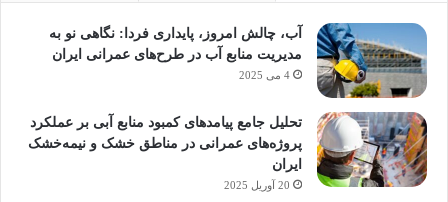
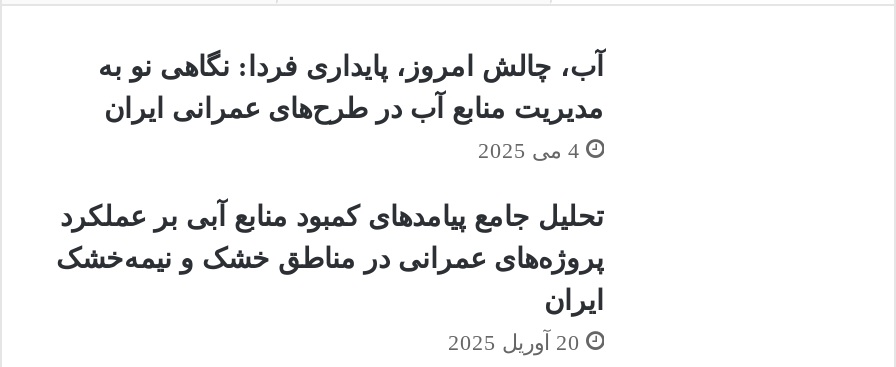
[316,22,428,99] [image] -> none
[316,111,428,188] [image] -> none

